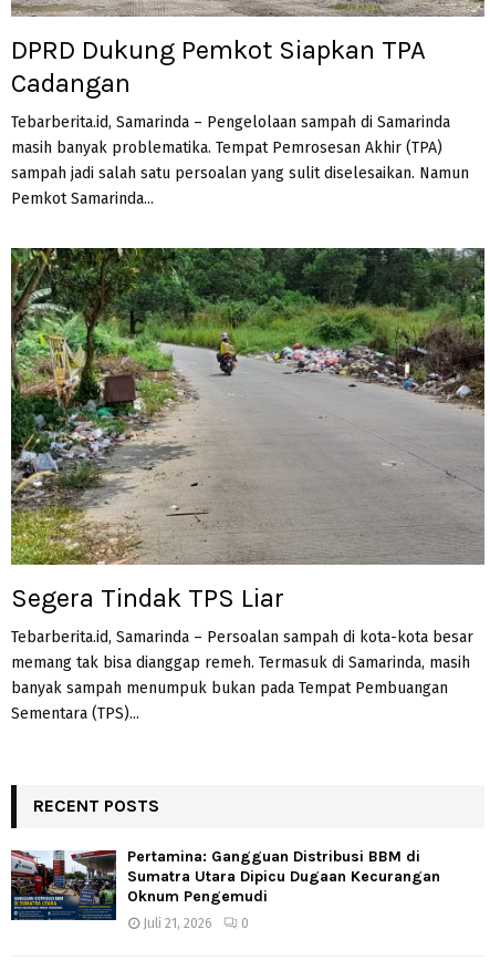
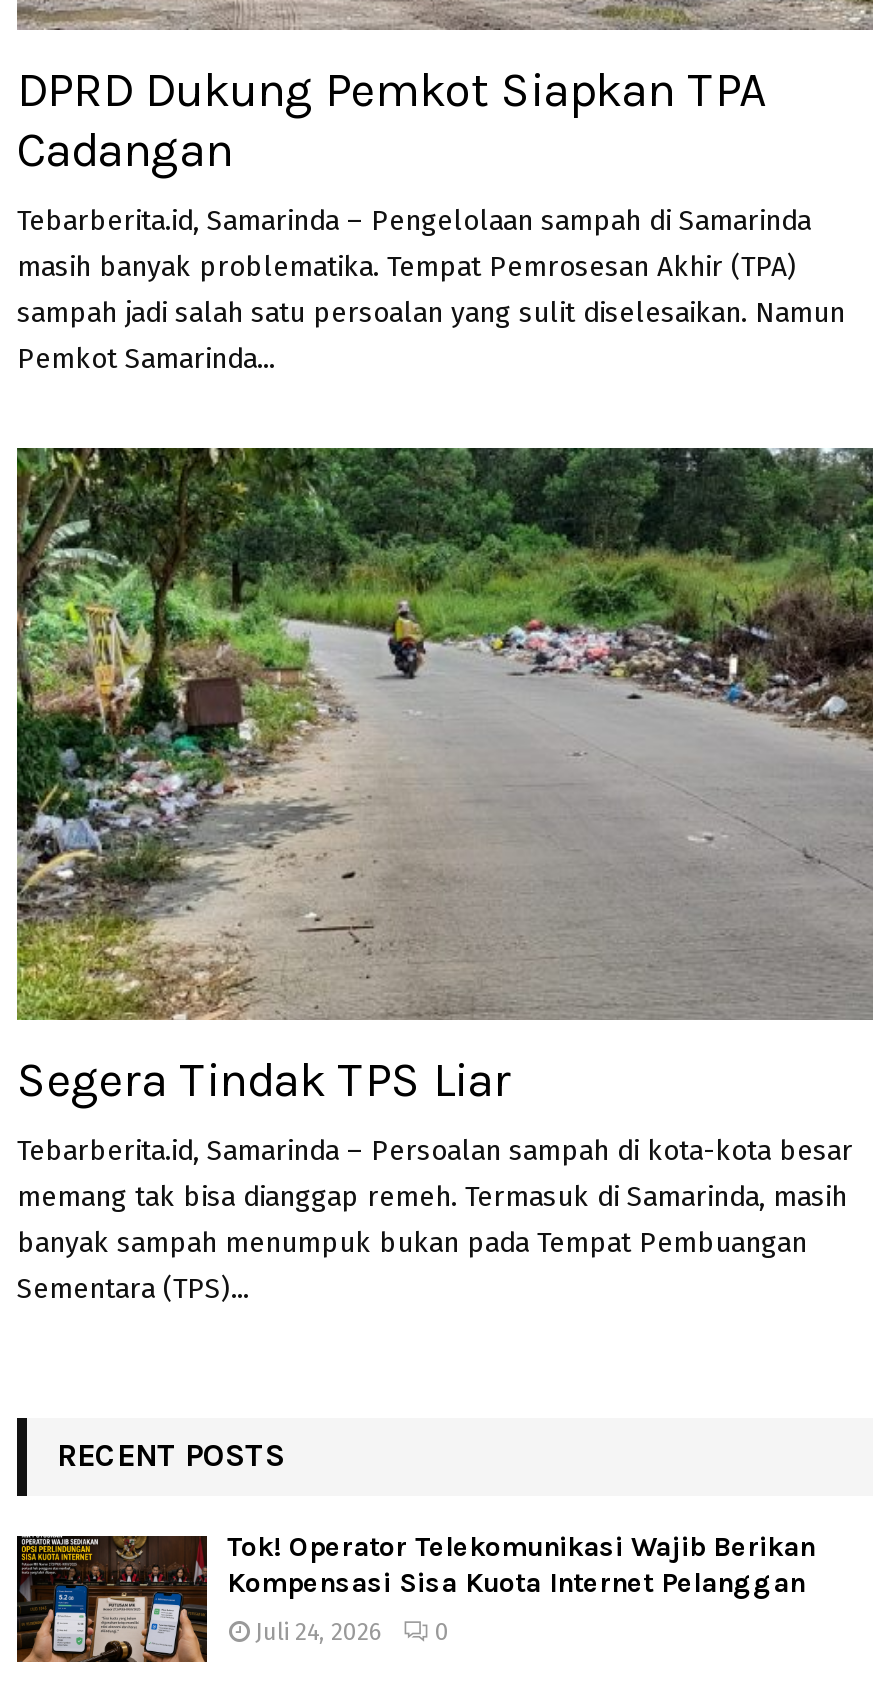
[10,847,440,940] [image] | Pertamina: Gangguan Distribusi BBM di | Sumatra Utara Dipicu Dugaan Kecurangan | Oknum Pengemudi -> [15,1529,815,1664] [image] | Tok! Operator Telekomunikasi Wajib Berikan | Kompensasi Sisa Kuota Internet Pelanggan
[143,915,249,931] Juli 21, 2026 0 -> [255,1617,449,1645] Juli 24, 2026 0

